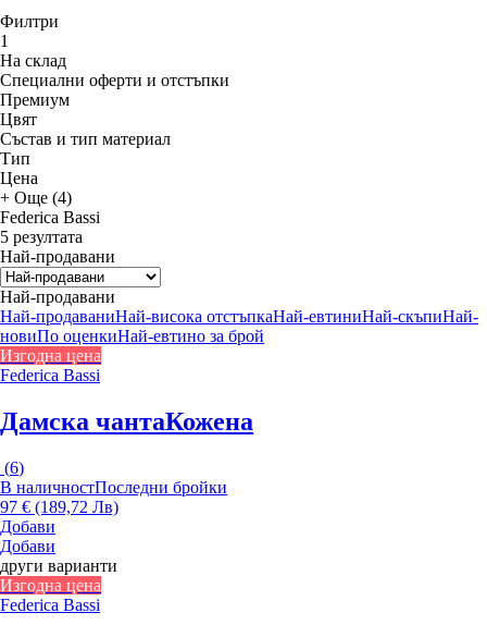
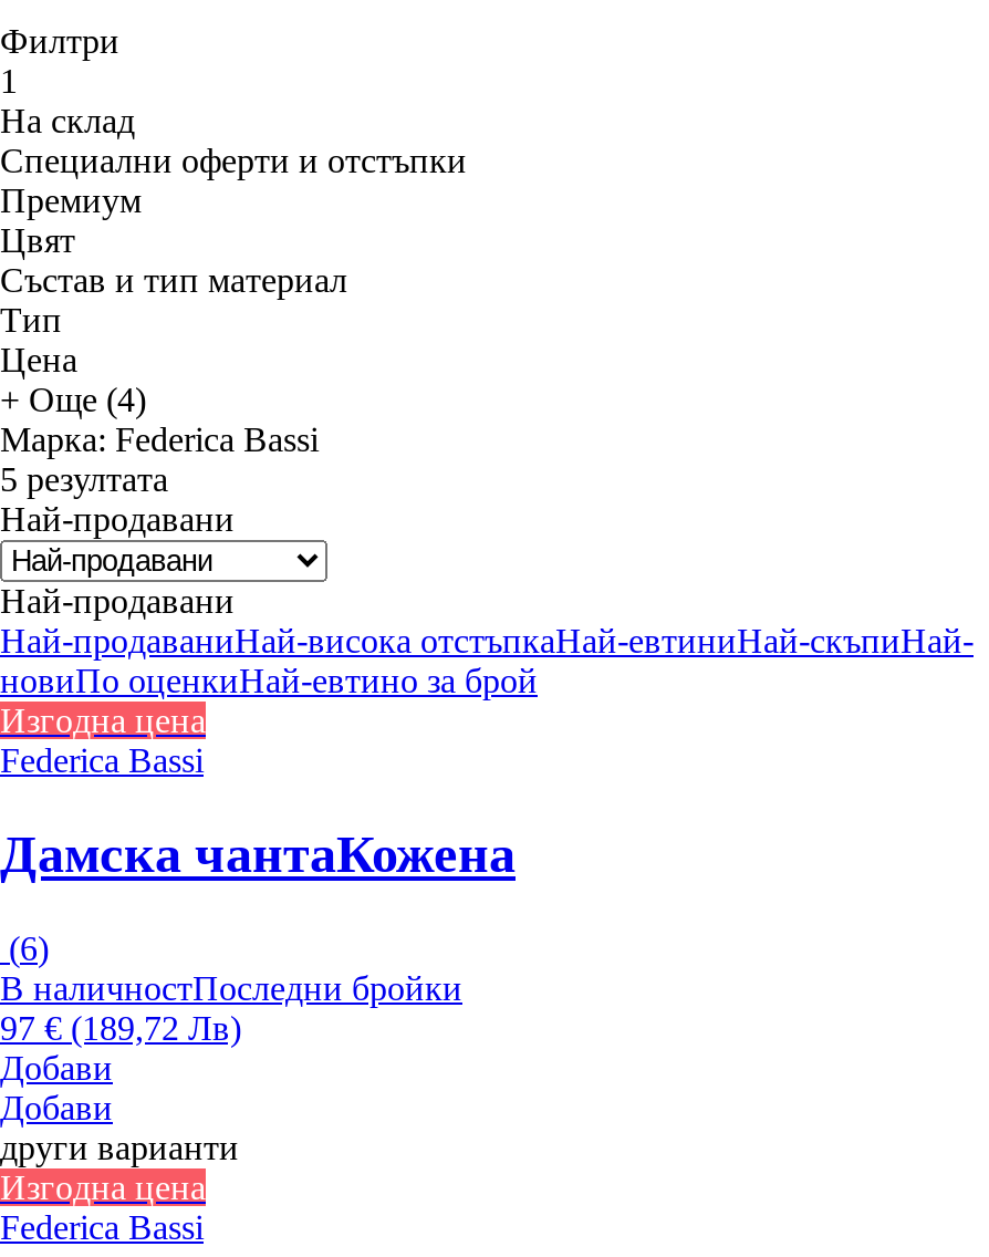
[0,208,100,226] Federica Bassi -> [0,420,319,458] Марка: Federica Bassi

